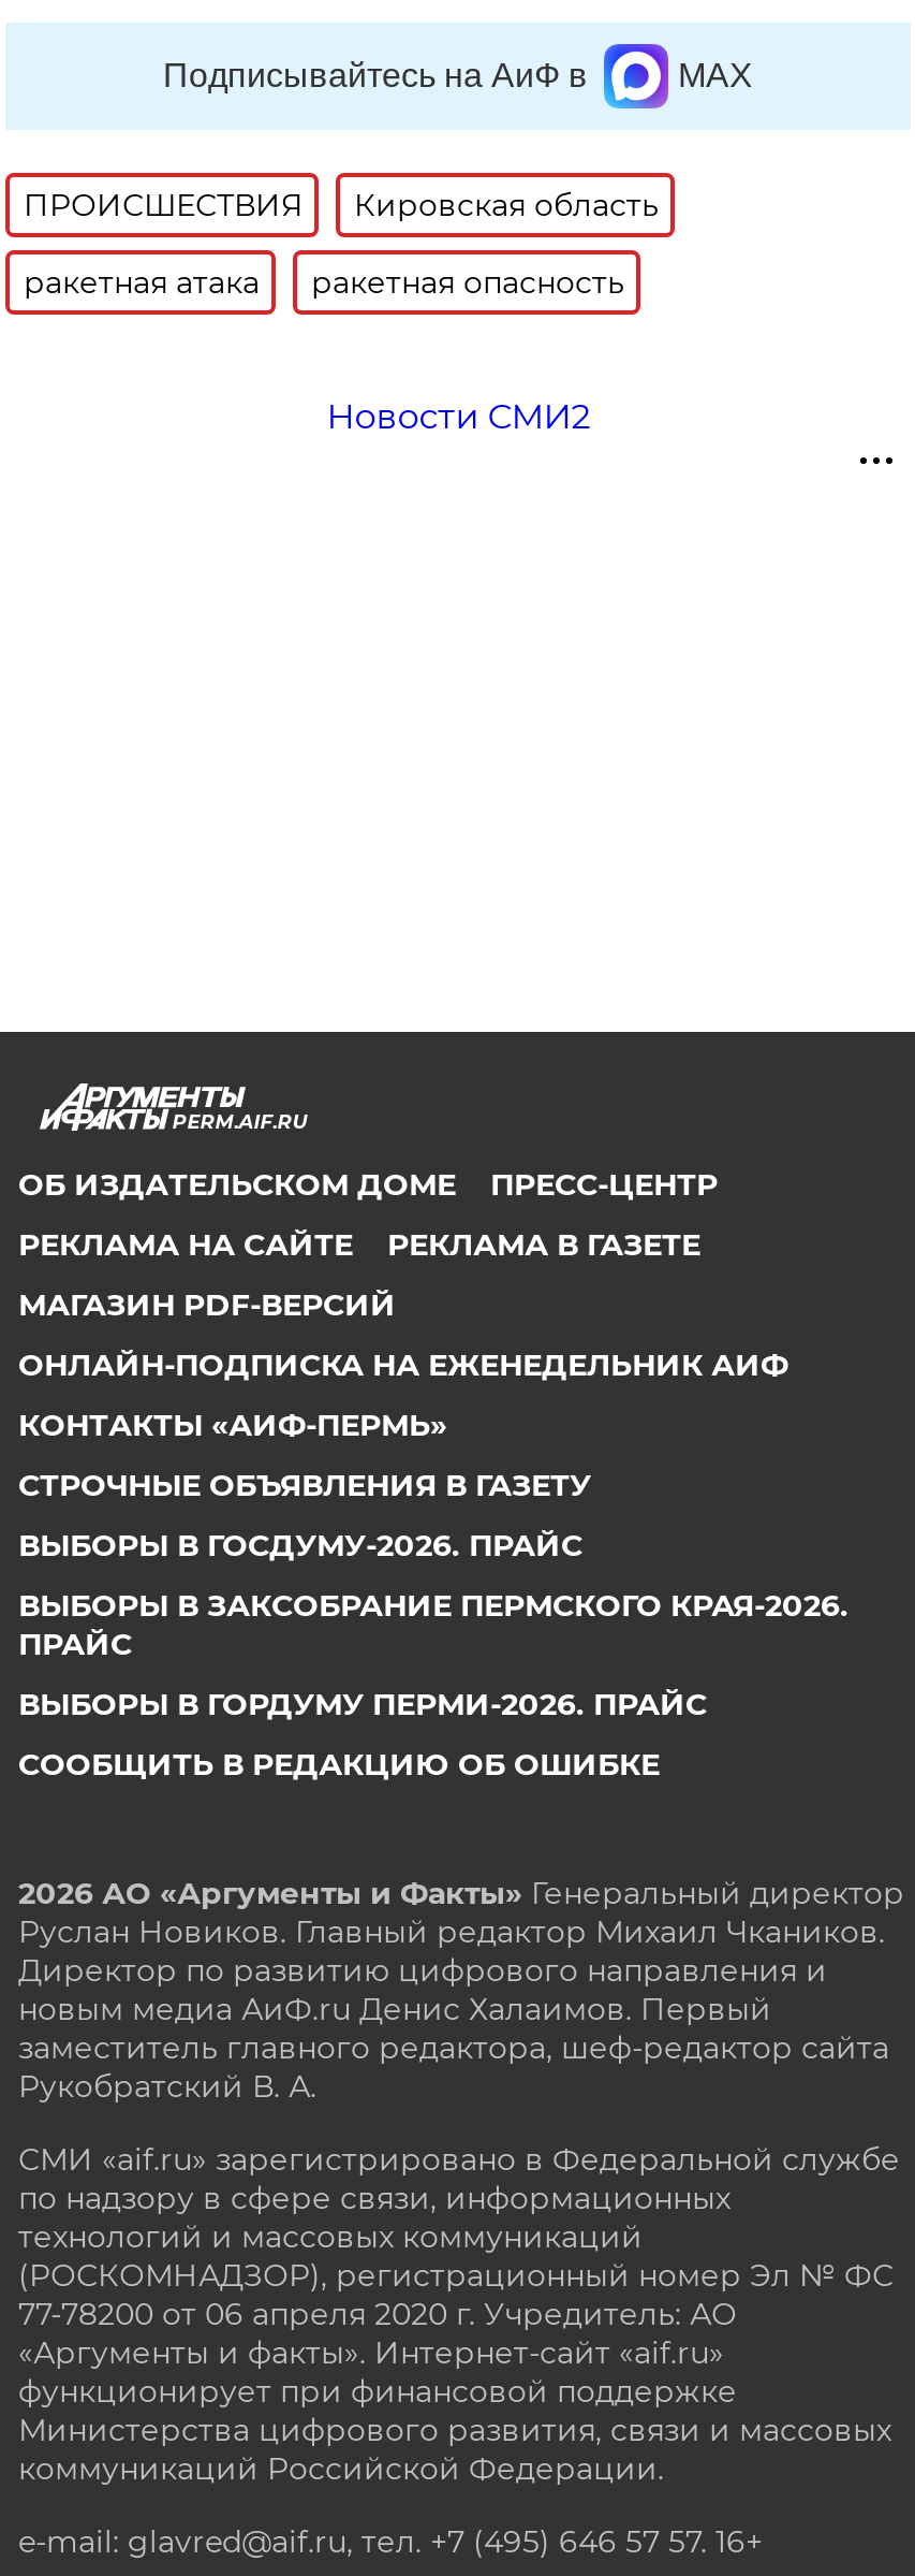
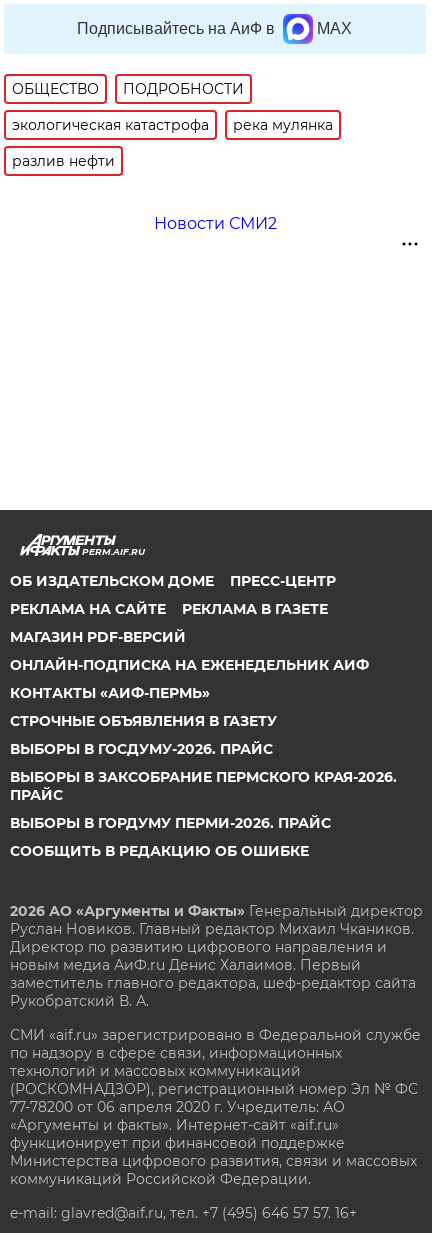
[23,185,658,301] ПРОИСШЕСТВИЯ | Кировская область | ракетная атака | ракетная опасность -> [12,79,333,169] ОБЩЕСТВО | ПОДРОБНОСТИ | экологическая катастрофа | река мулянка | разлив нефти

